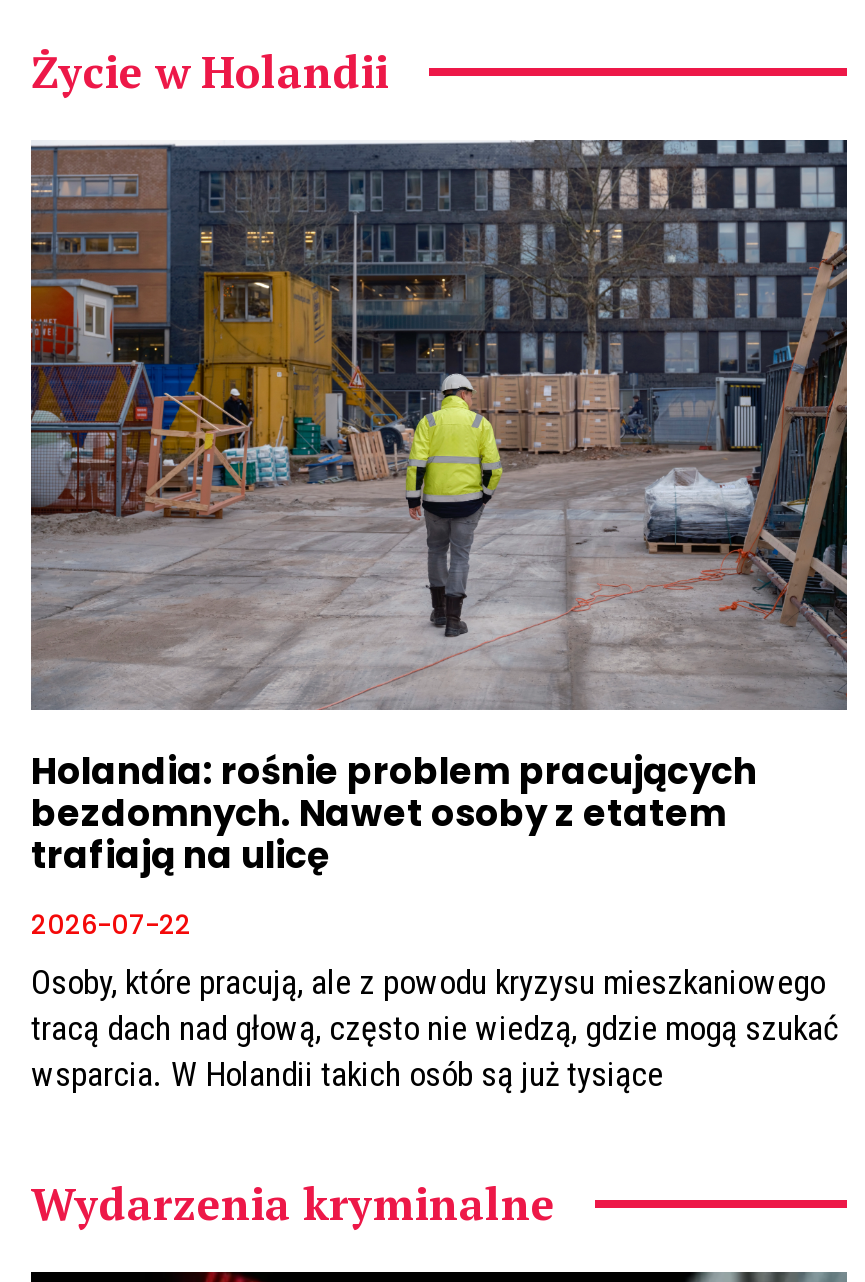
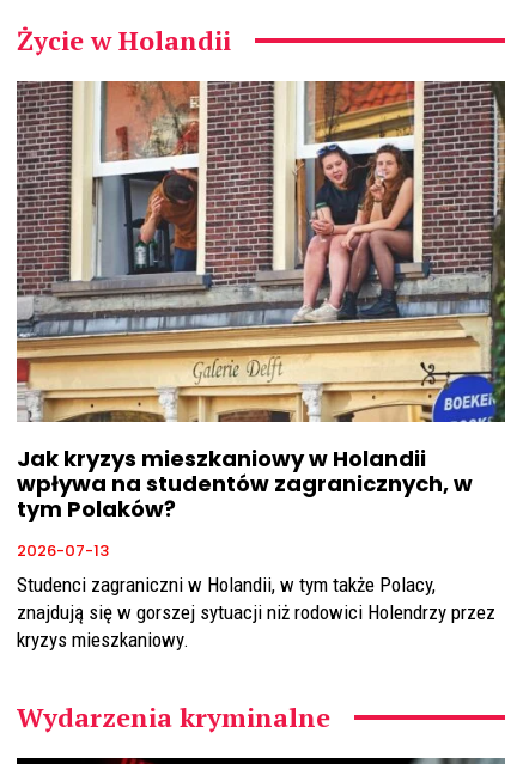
[29,138,849,880] [image] | Holandia: rośnie problem pracujących | bezdomnych. Nawet osoby z etatem | trafiają na ulicę -> [16,80,506,524] [image] | Jak kryzys mieszkaniowy w Holandii | wpływa na studentów zagranicznych, w | tym Polaków?
[31,906,839,1094] 2026-07-22 | Osoby, które pracują, ale z powodu kryzysu mieszkaniowego | tracą dach nad głową, często nie wiedzą, gdzie mogą szukać | wsparcia. W Holandii takich osób są już tysiące -> [17,539,495,652] 2026-07-13 | Studenci zagraniczni w Holandii, w tym także Polacy, | znajdują się w gorszej sytuacji niż rodowici Holendrzy przez | kryzys mieszkaniowy.

